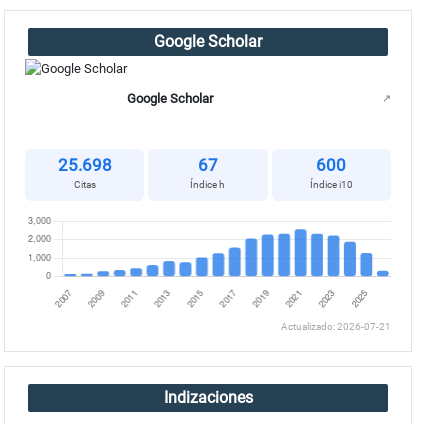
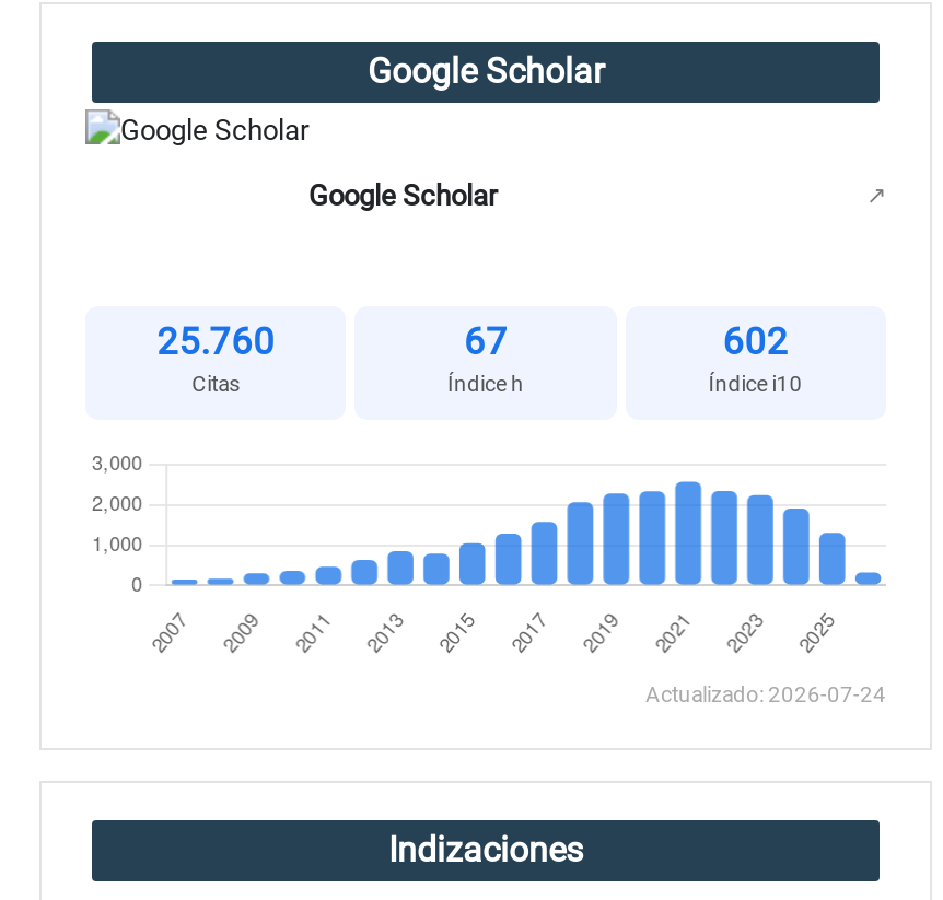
[58,155,112,175] 25.698 -> [157,320,275,364] 25.760
[316,155,346,175] 600 -> [723,320,788,364] 602
[281,321,391,332] Actualizado: 2026-07-21 -> [645,683,886,707] Actualizado: 2026-07-24

